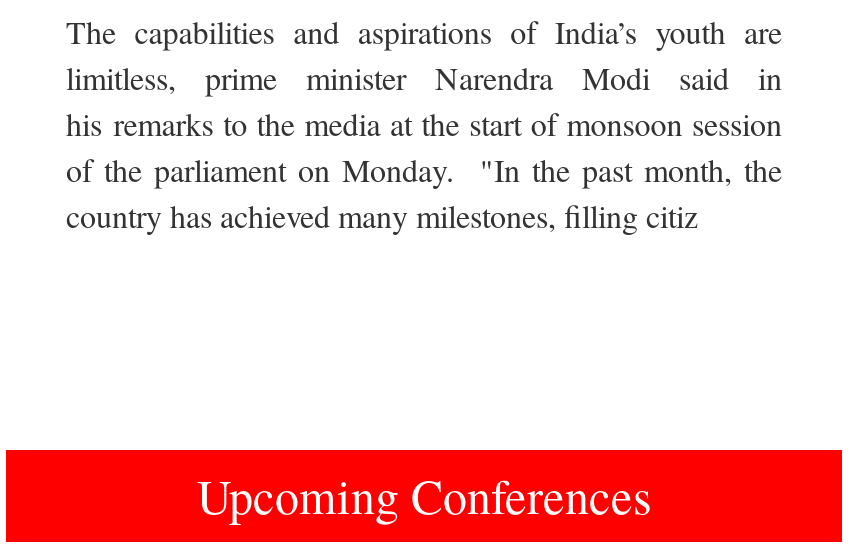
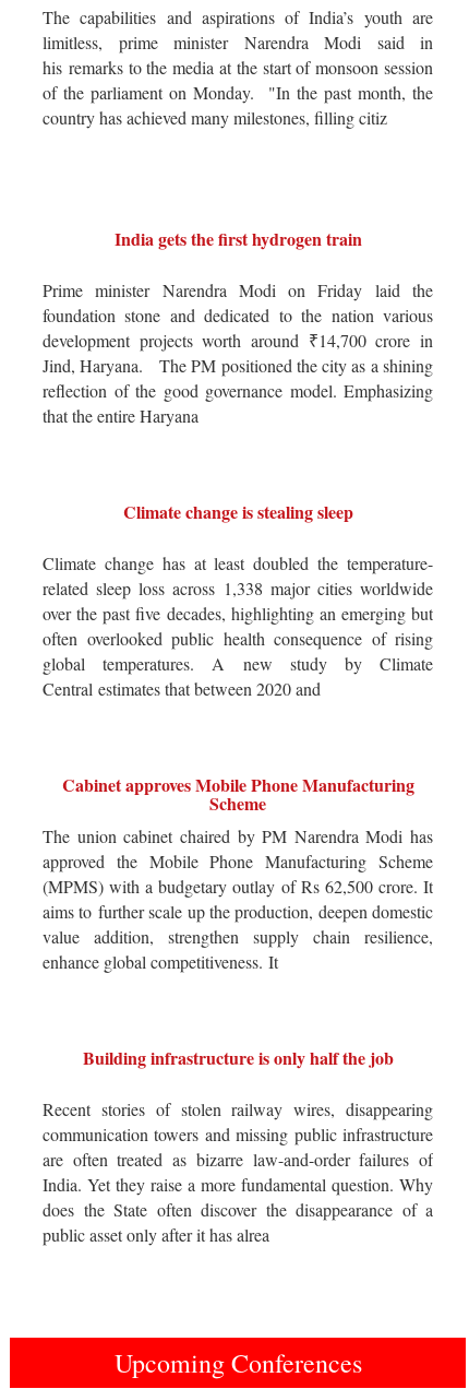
none -> [43,226,433,427] India gets the first hydrogen train | Prime minister Narendra Modi on Friday laid the | foundation stone and dedicated to the nation various | development projects worth around ₹14,700 crore in | Jind, Haryana. The PM positioned the city as a shining | reflection of the good governance model. Emphasizing | that the entire Haryana
none -> [43,499,433,700] Climate change is stealing sleep | Climate change has at least doubled the temperature- | related sleep loss across 1,338 major cities worldwide | over the past five decades, highlighting an emerging but | often overlooked public health consequence of rising | global temperatures. A new study by Climate | Central estimates that between 2020 and
none -> [43,772,433,973] Cabinet approves Mobile Phone Manufacturing | Scheme | The union cabinet chaired by PM Narendra Modi has | approved the Mobile Phone Manufacturing Scheme | (MPMS) with a budgetary outlay of Rs 62,500 crore. It | aims to further scale up the production, deepen domestic | value addition, strengthen supply chain resilience, | enhance global competitiveness. It
none -> [43,1045,433,1246] Building infrastructure is only half the job | Recent stories of stolen railway wires, disappearing | communication towers and missing public infrastructure | are often treated as bizarre law-and-order failures of | India. Yet they raise a more fundamental question. Why | does the State often discover the disappearance of a | public asset only after it has alrea

